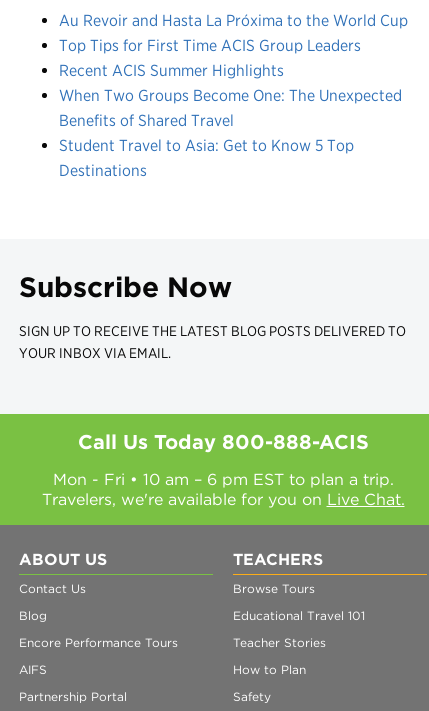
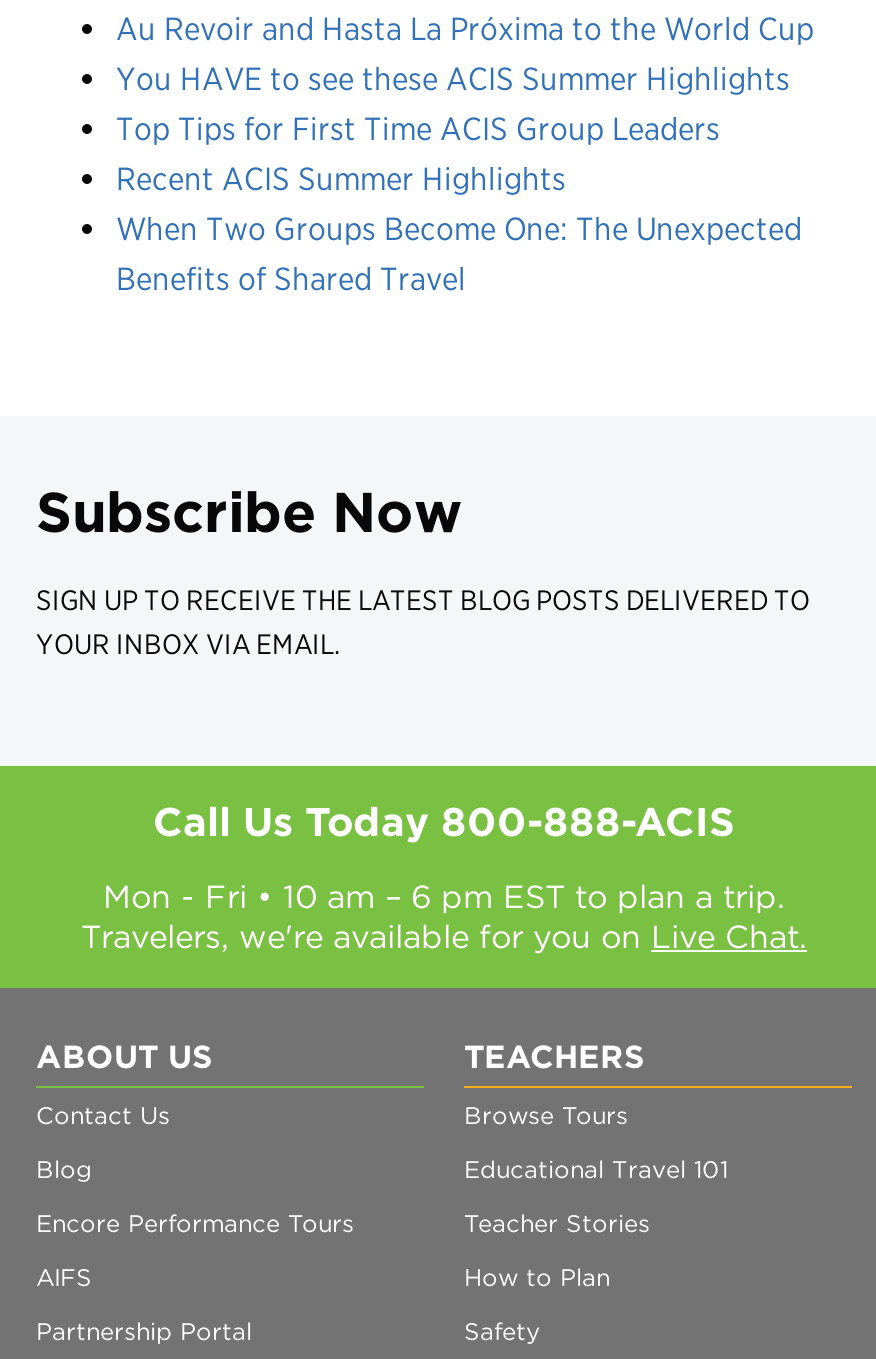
none -> [116,60,790,98] You HAVE to see these ACIS Summer Highlights
moved [59,36,402,130] -> [116,110,802,298]: Top Tips for First Time ACIS Group Leaders | Recent ACIS Summer Highlights | When Two Groups Become One: The Unexpected | Benefits of Shared Travel
[59,136,354,180] Student Travel to Asia: Get to Know 5 Top | Destinations -> none

